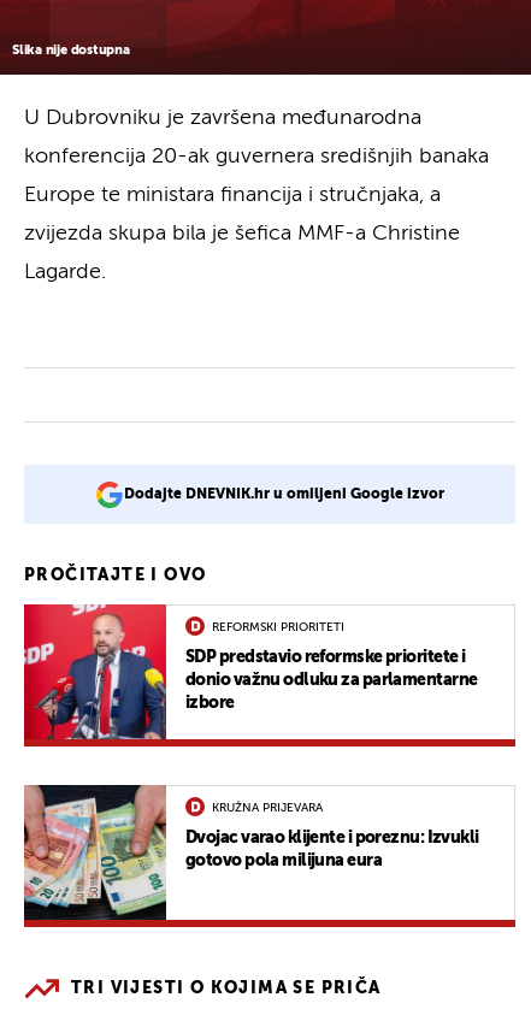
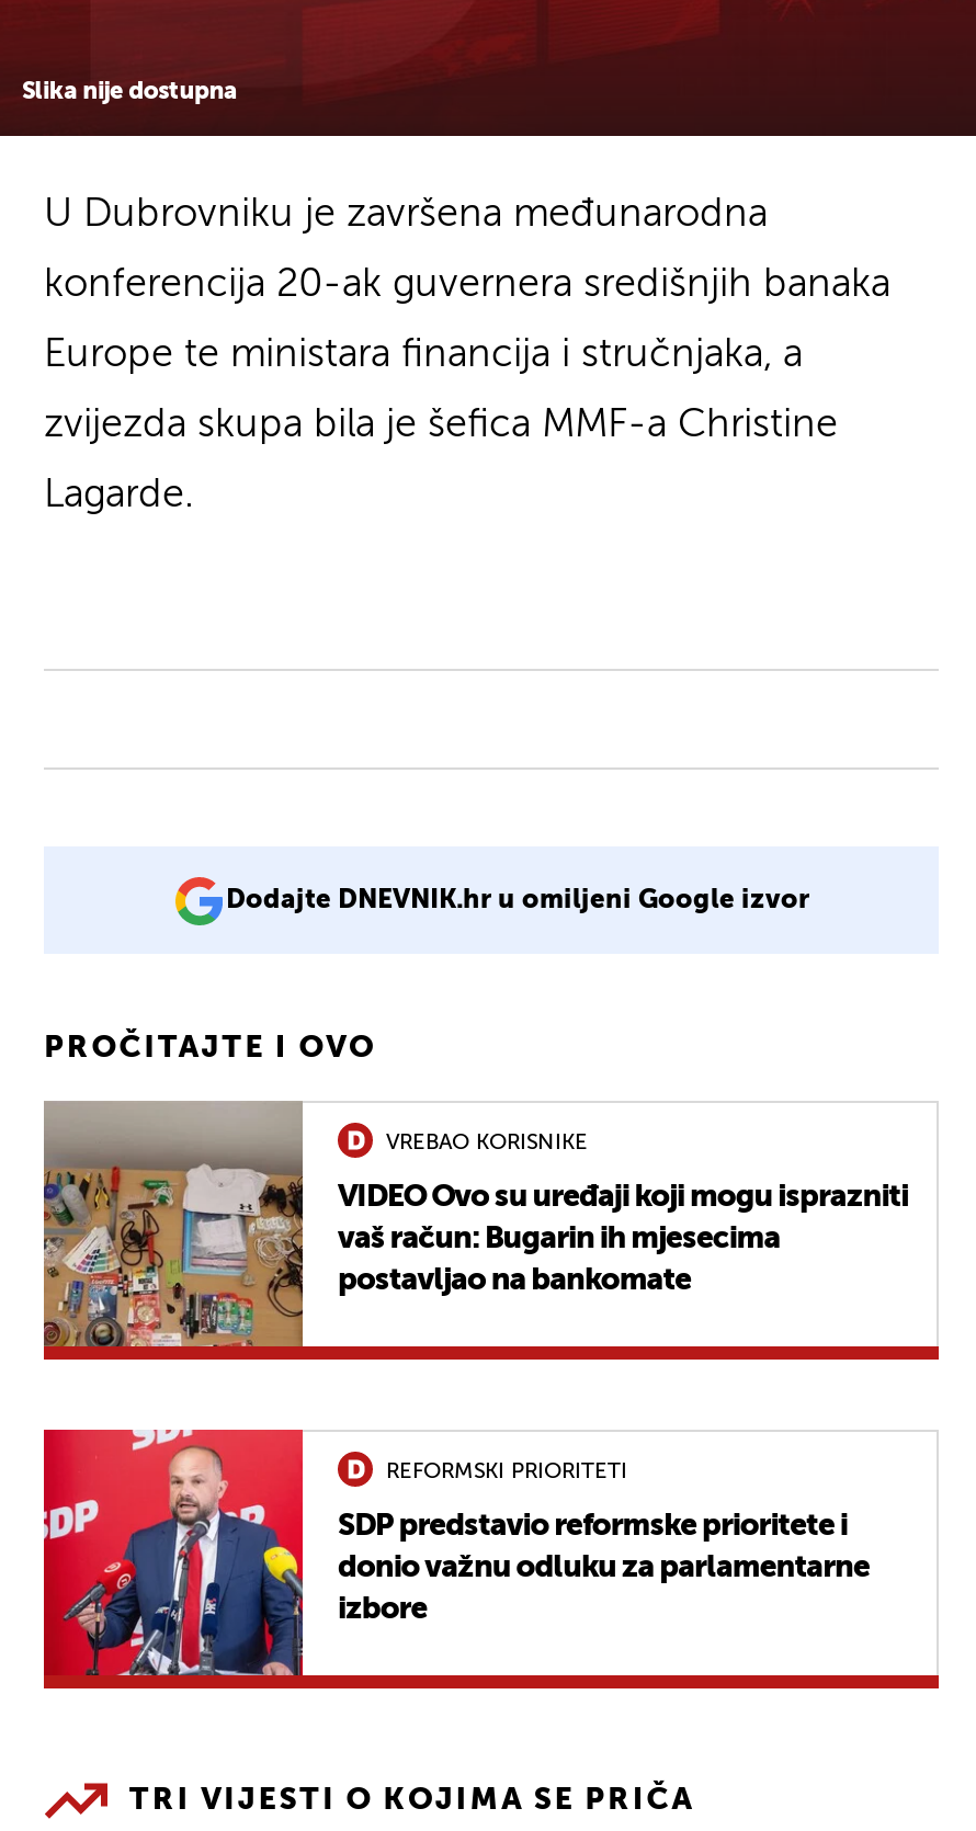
none -> [42,1101,908,1349] [image] | VREBAO KORISNIKE | VIDEO Ovo su uređaji koji mogu isprazniti | vaš račun: Bugarin ih mjesecima | postavljao na bankomate
moved [23,602,477,742] -> [42,1425,869,1680]: [image] | REFORMSKI PRIORITETI | SDP predstavio reformske prioritete i | donio važnu odluku za parlamentarne | izbore
[23,784,479,921] [image] | KRUŽNA PRIJEVARA | Dvojac varao klijente i poreznu: Izvukli | gotovo pola milijuna eura -> none

